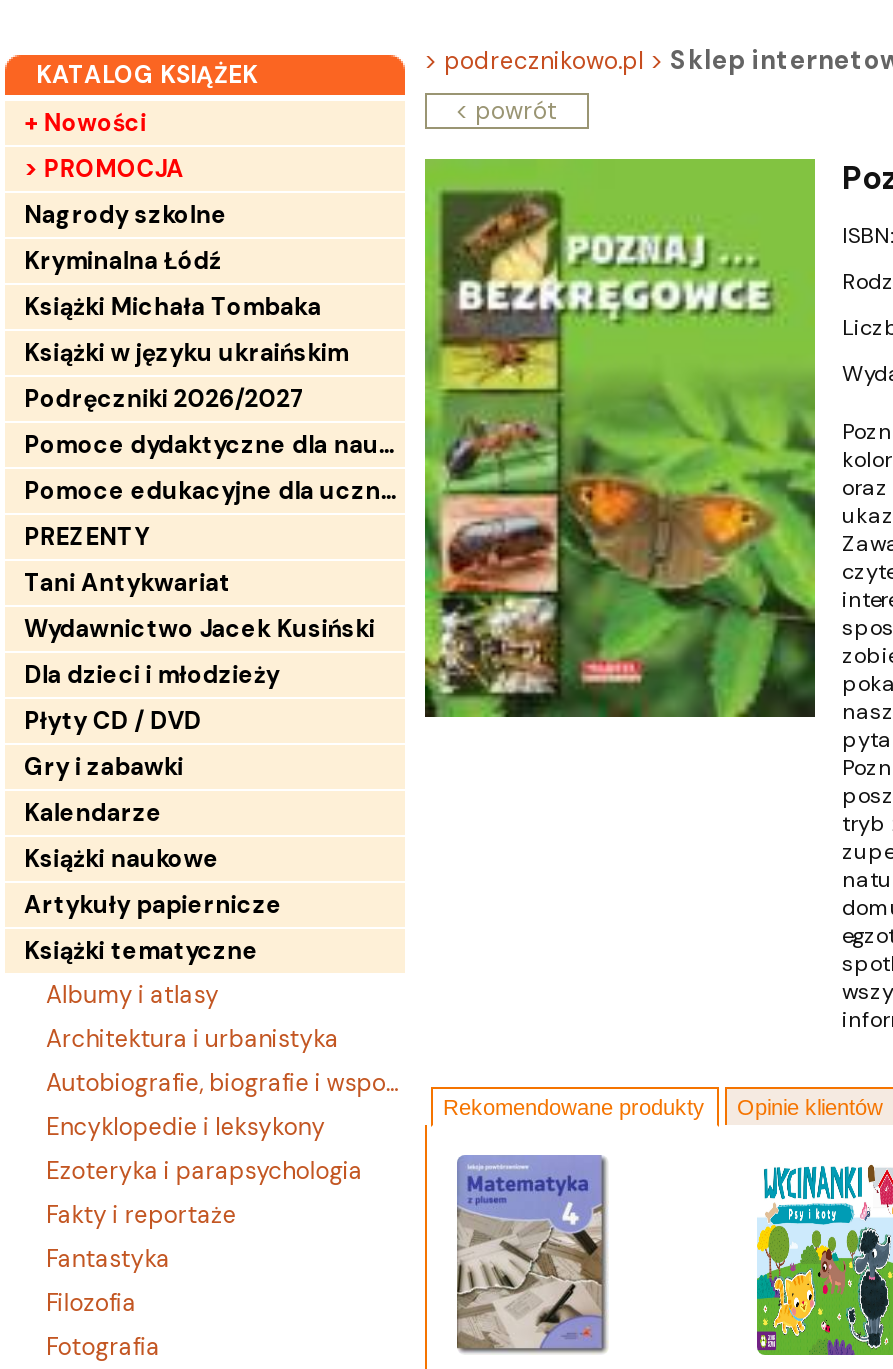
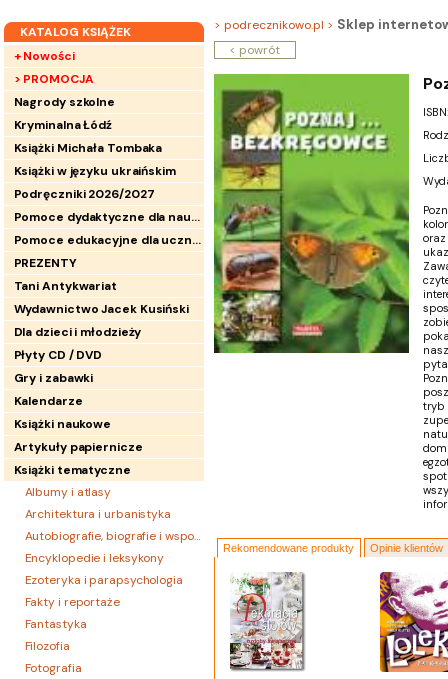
[455,1153,603,1349] [image] -> [229,571,303,670] [image]
[755,1155,887,1357] [image] -> [379,571,445,673] [image]

